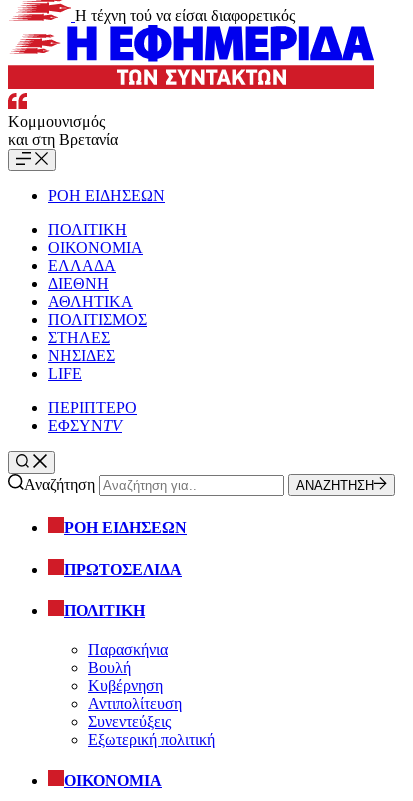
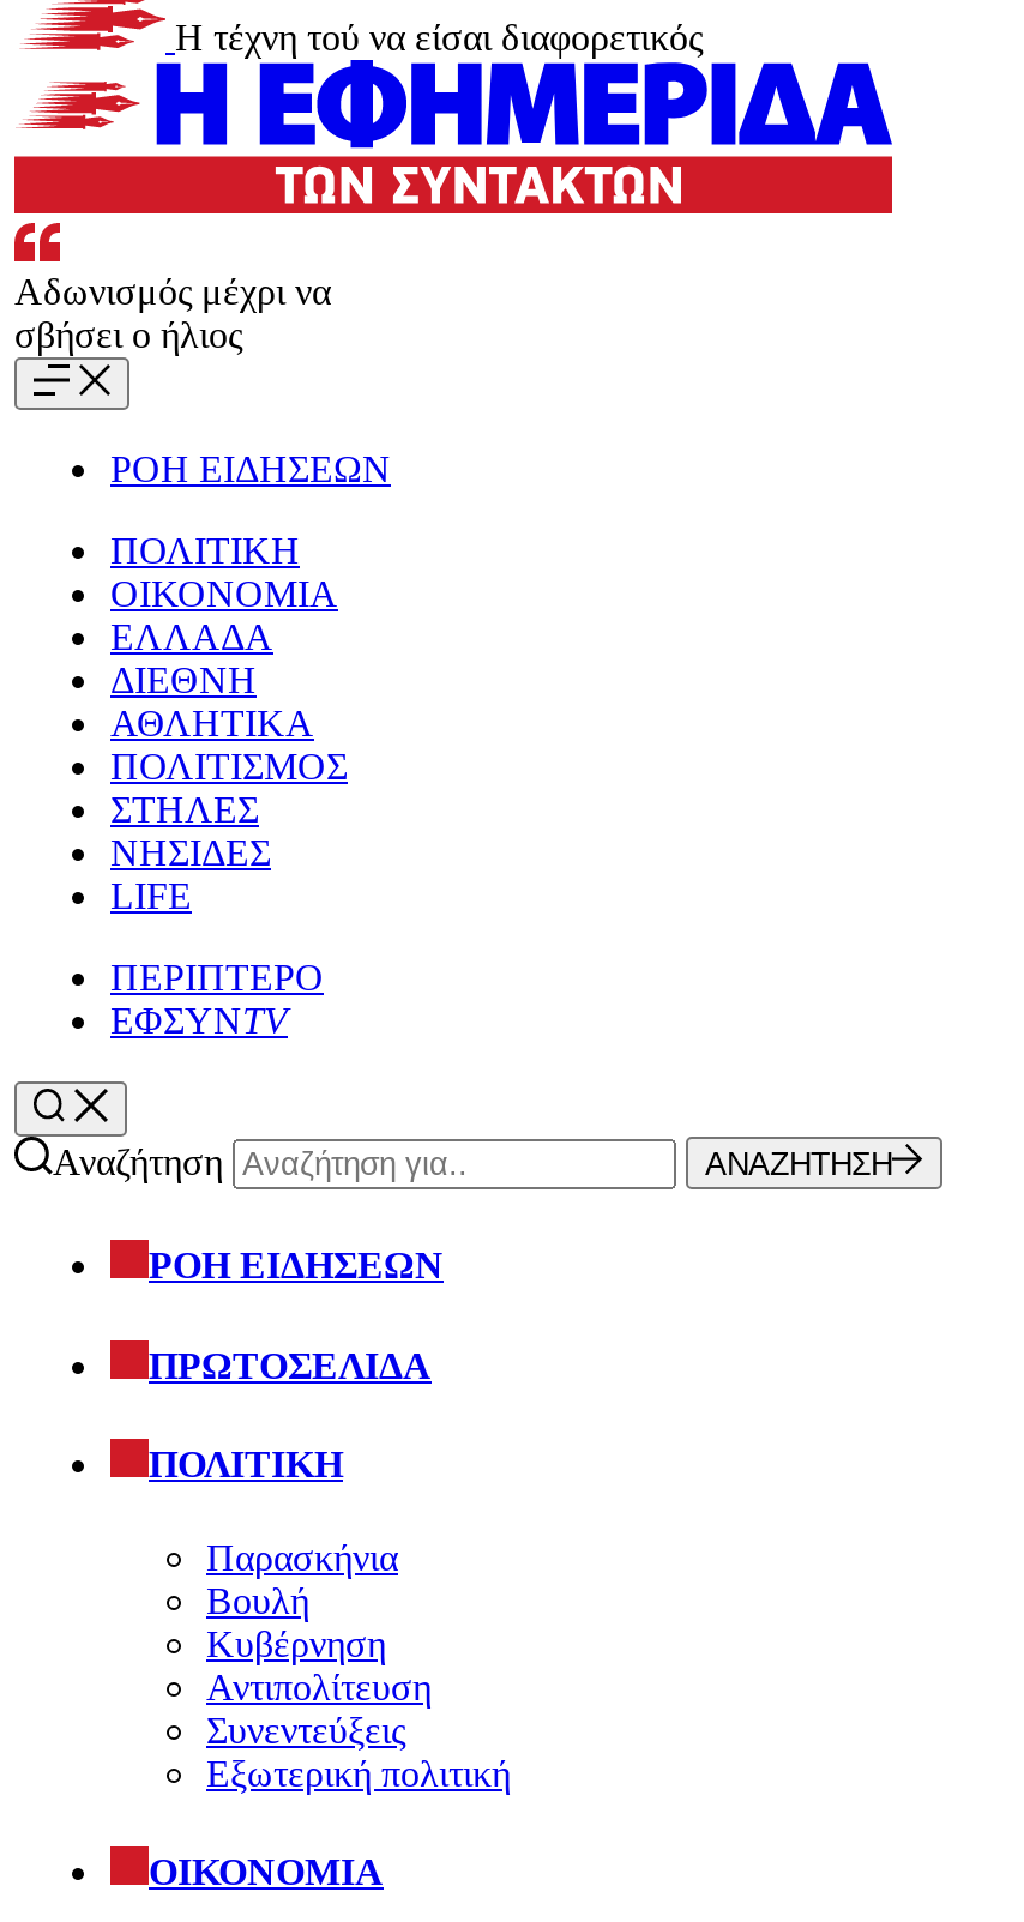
[8,113,118,148] Κομμουνισμός | και στη Βρετανία -> [14,271,331,355] Αδωνισμός μέχρι να | σβήσει ο ήλιος

